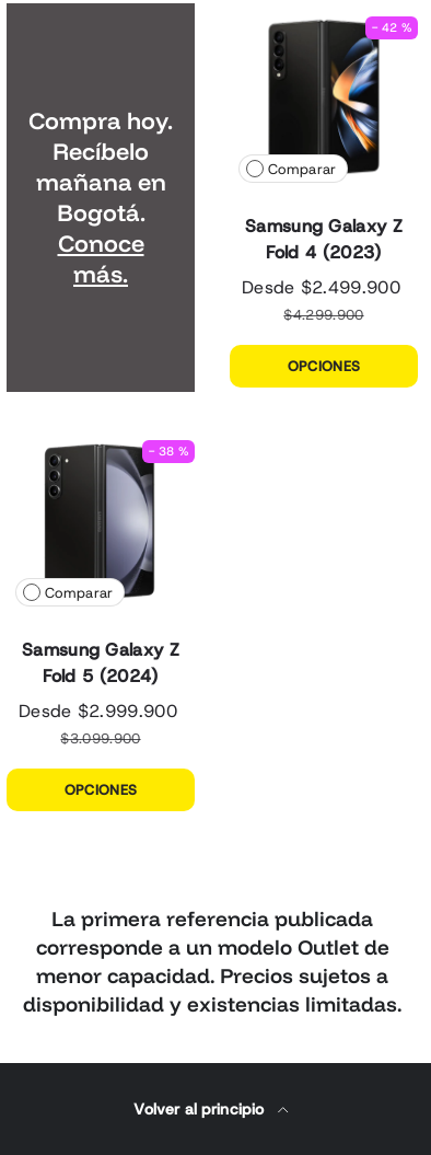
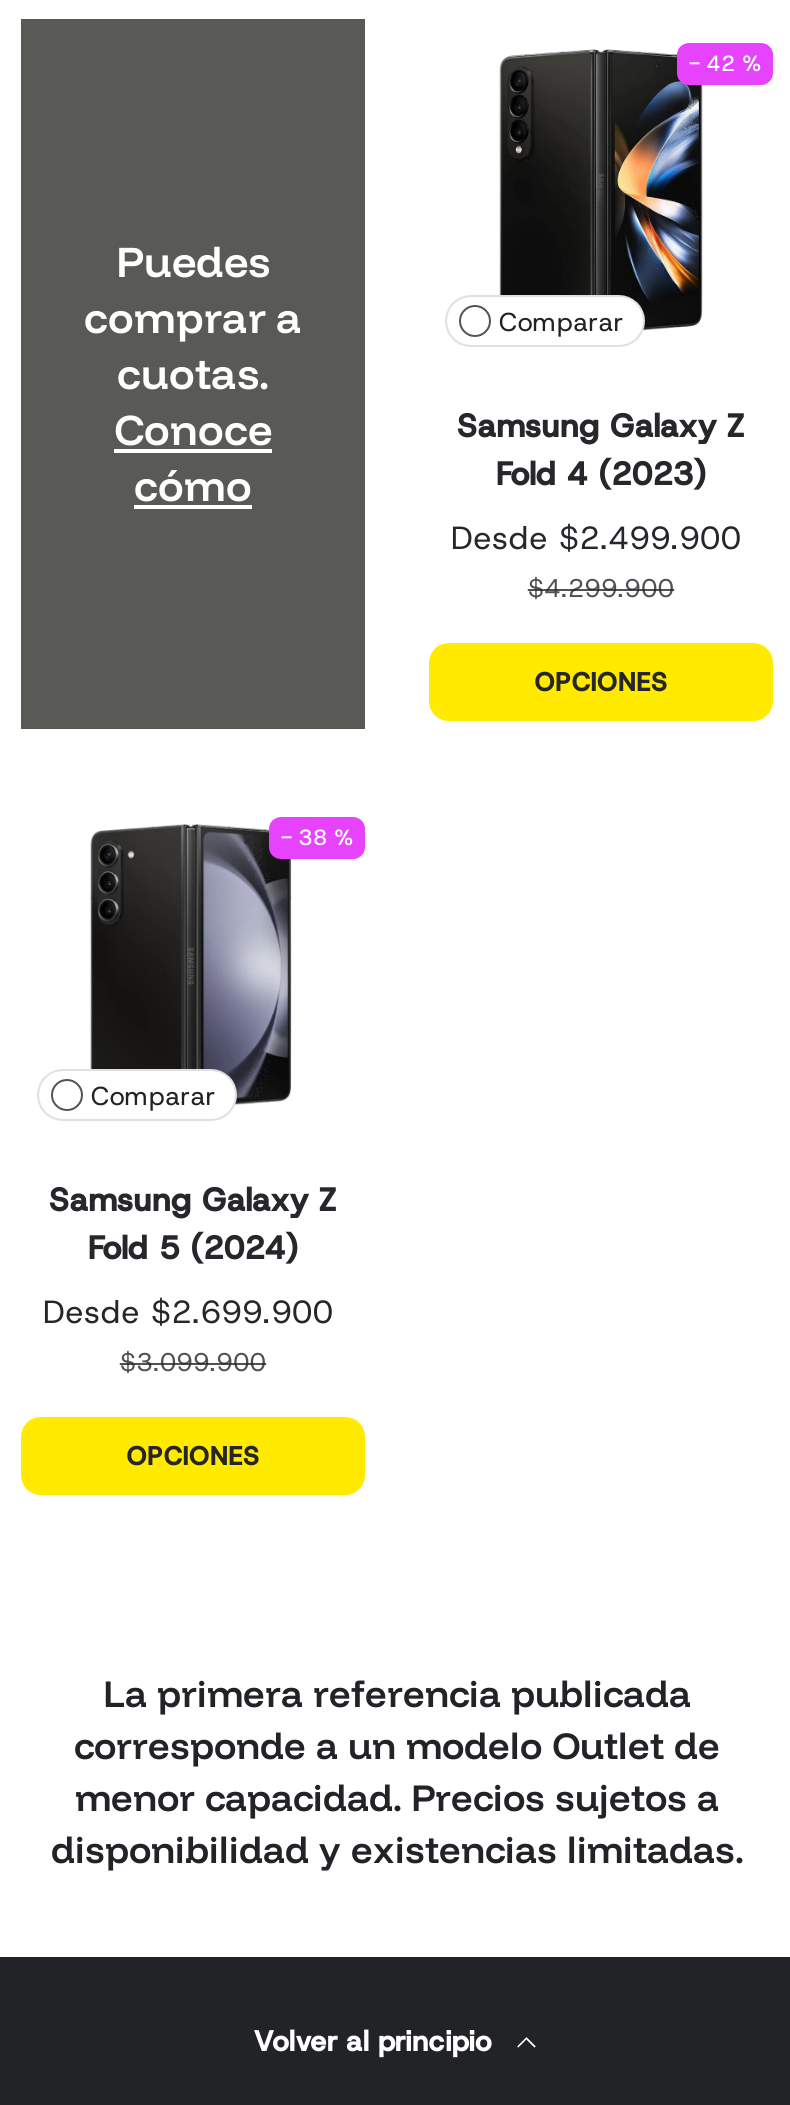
[28,105,173,227] Compra hoy. | Recíbelo | mañana en | Bogotá. -> [84,234,302,400] Puedes | comprar a | cuotas.
[73,258,128,288] más. -> [134,458,252,512] cómo
[18,699,177,722] Desde $2.999.900 -> [43,1291,333,1333] Desde $2.699.900

